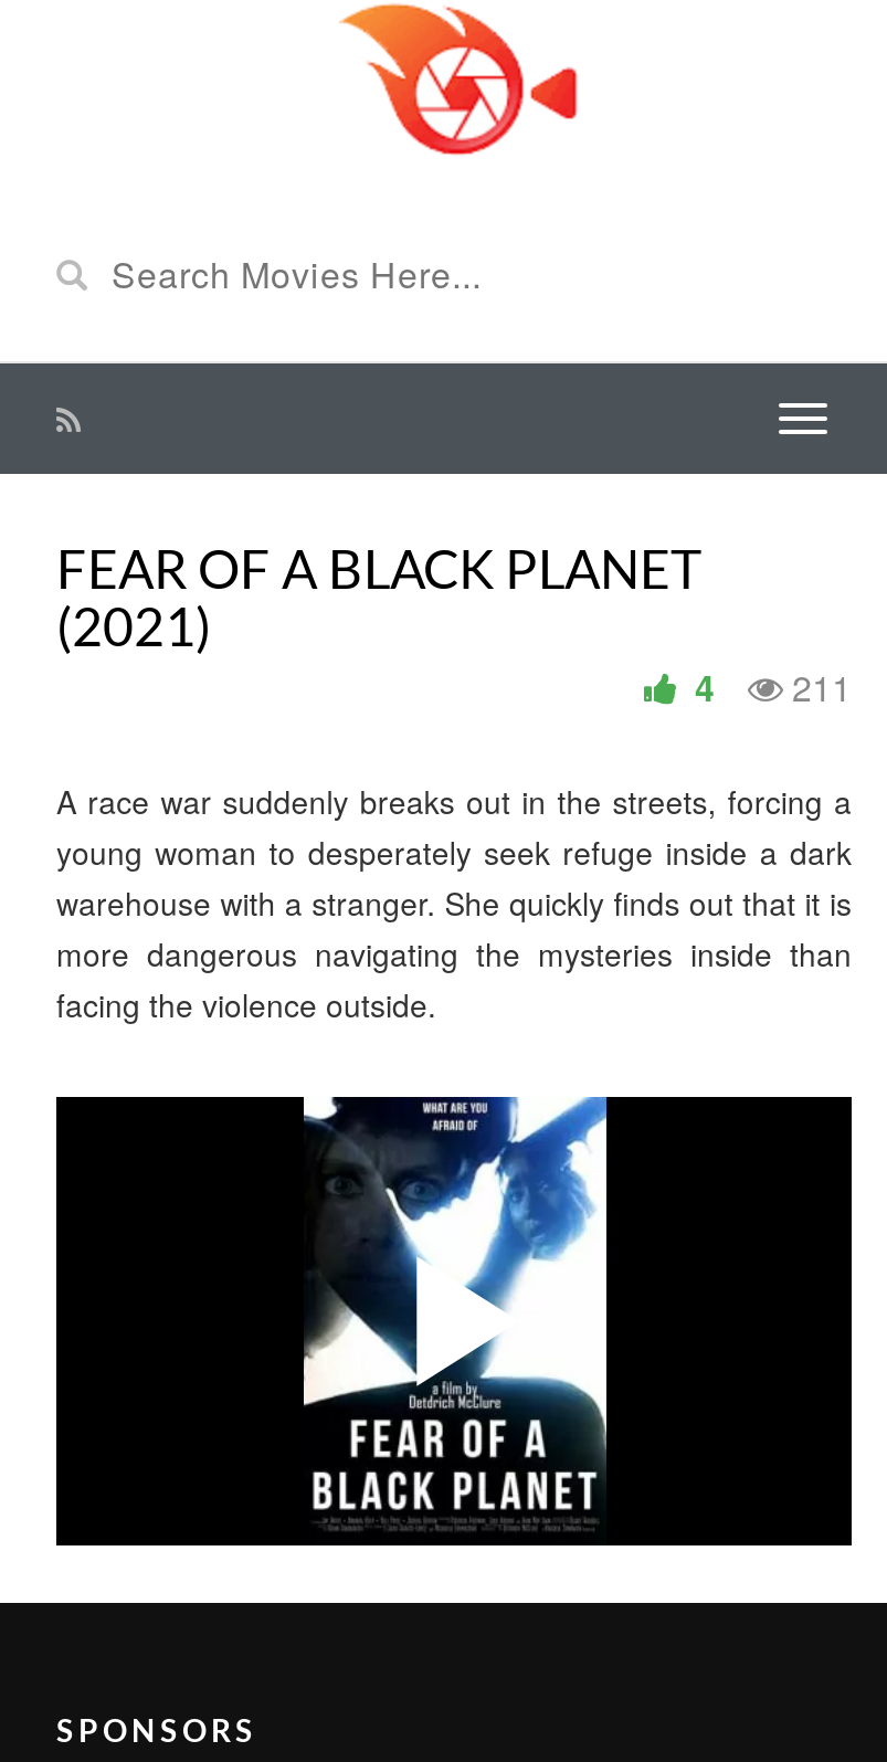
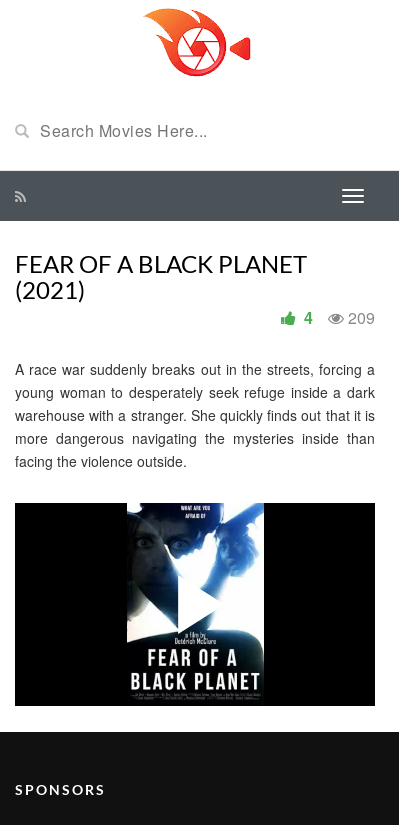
[695,662,852,713] 4 211 -> [304,306,375,329] 4 209

